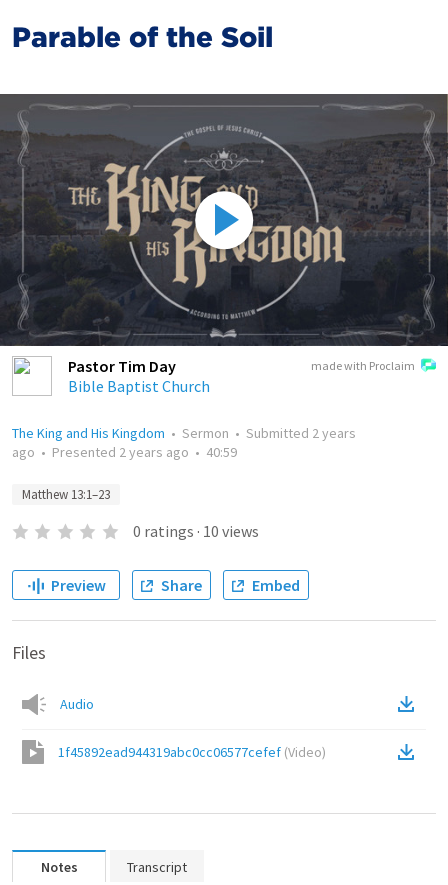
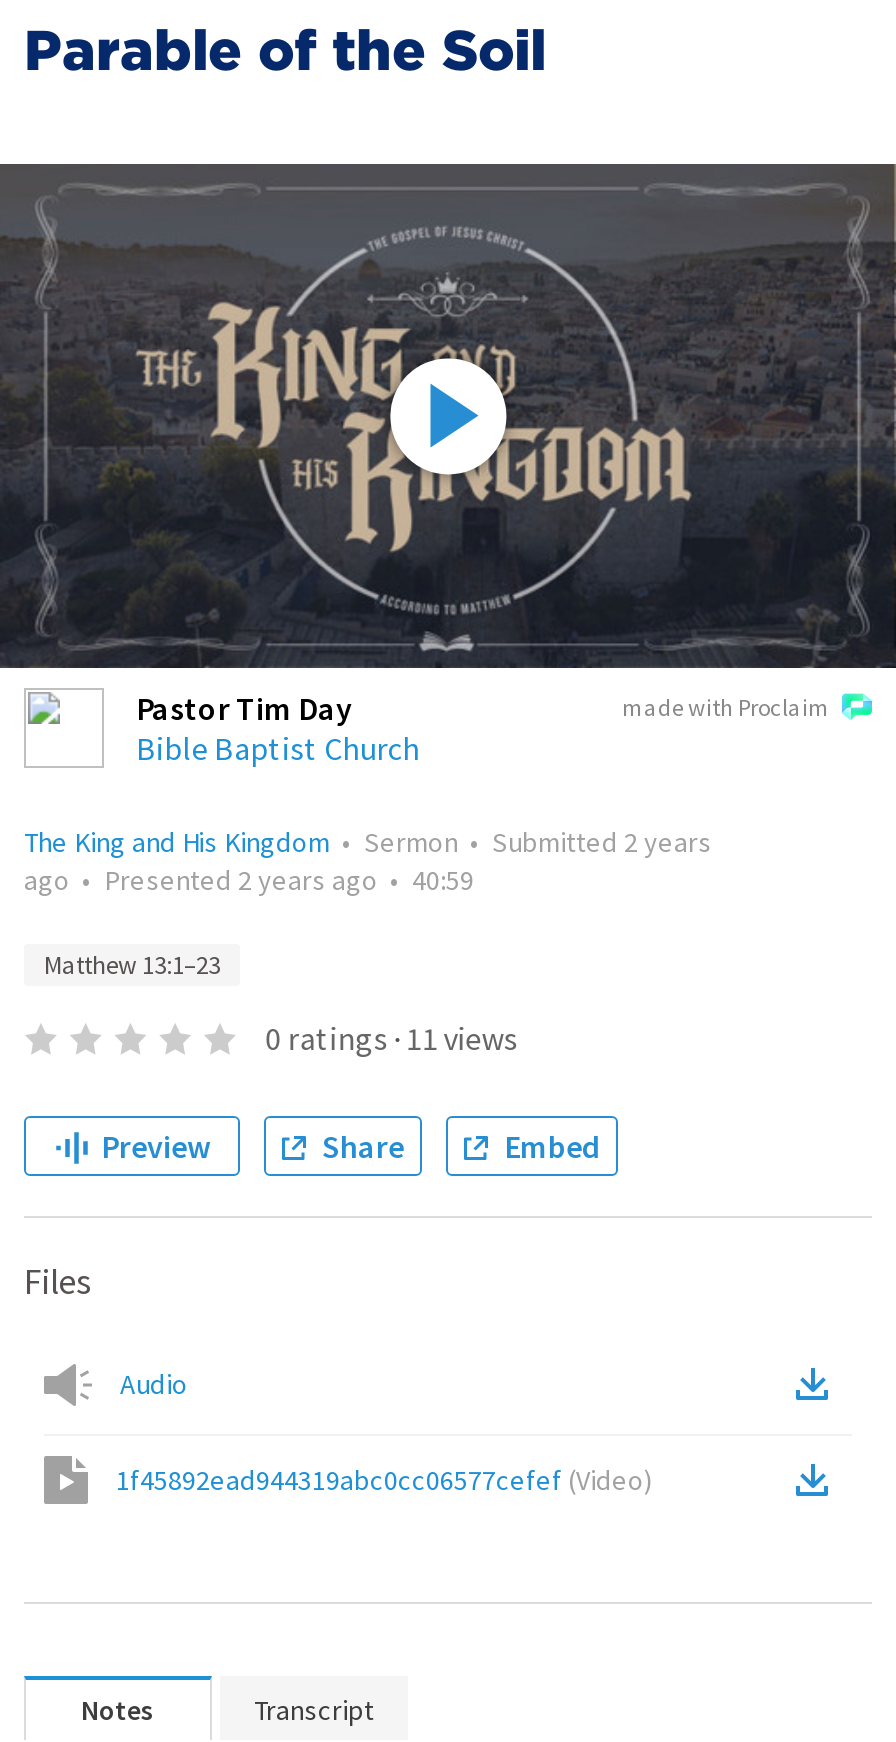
[133,521,259,541] 0 ratings · 10 views -> [265,1018,517,1058] 0 ratings · 11 views

